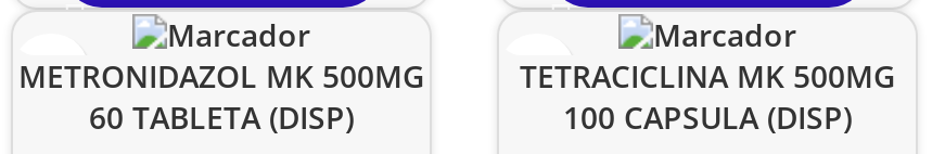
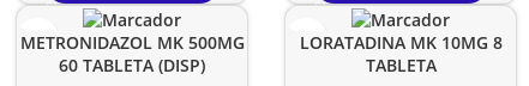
[520,56,895,138] TETRACICLINA MK 500MG | 100 CAPSULA (DISP) -> [299,31,502,76] LORATADINA MK 10MG 8 | TABLETA

